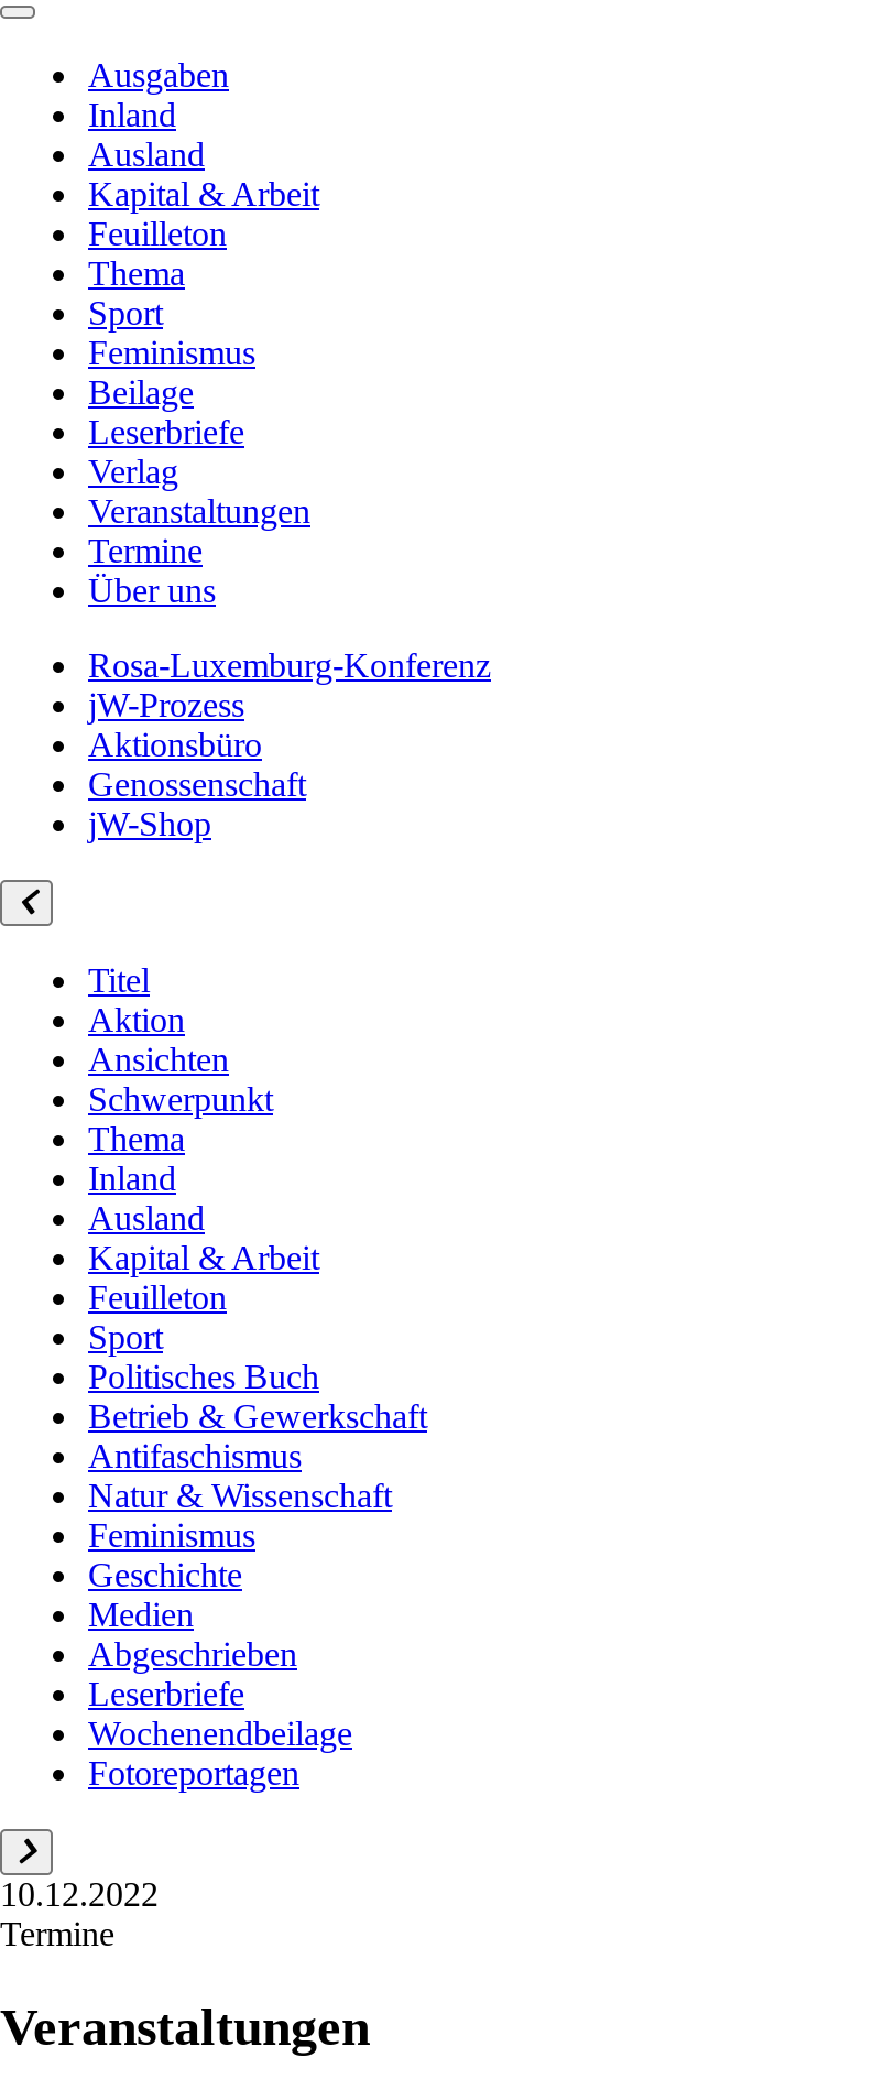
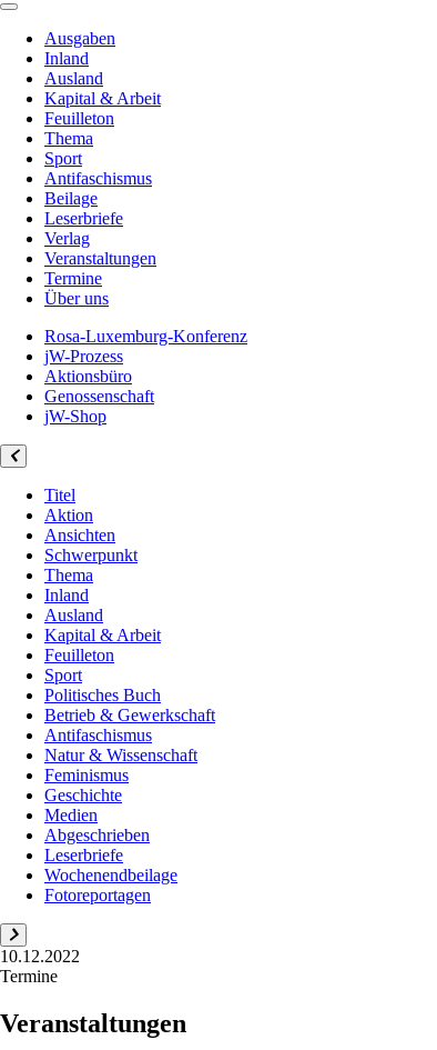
[88,334,255,371] Feminismus -> [44,169,152,188] Antifaschismus

